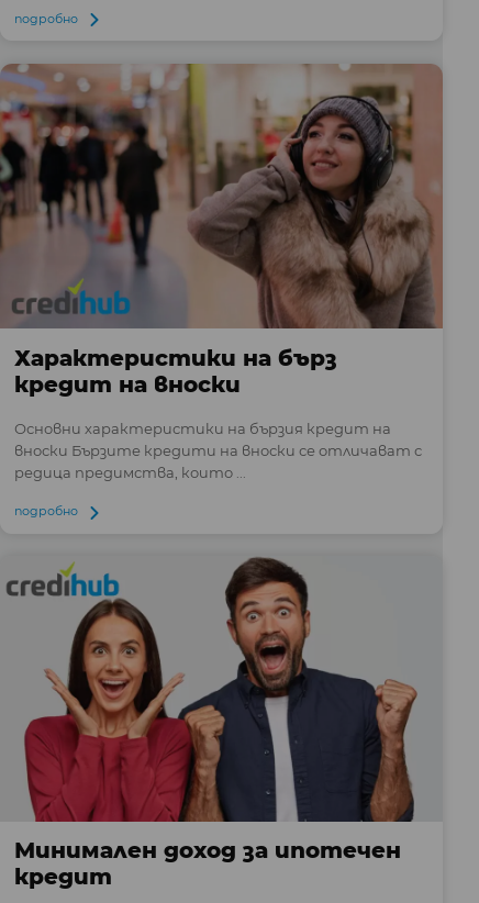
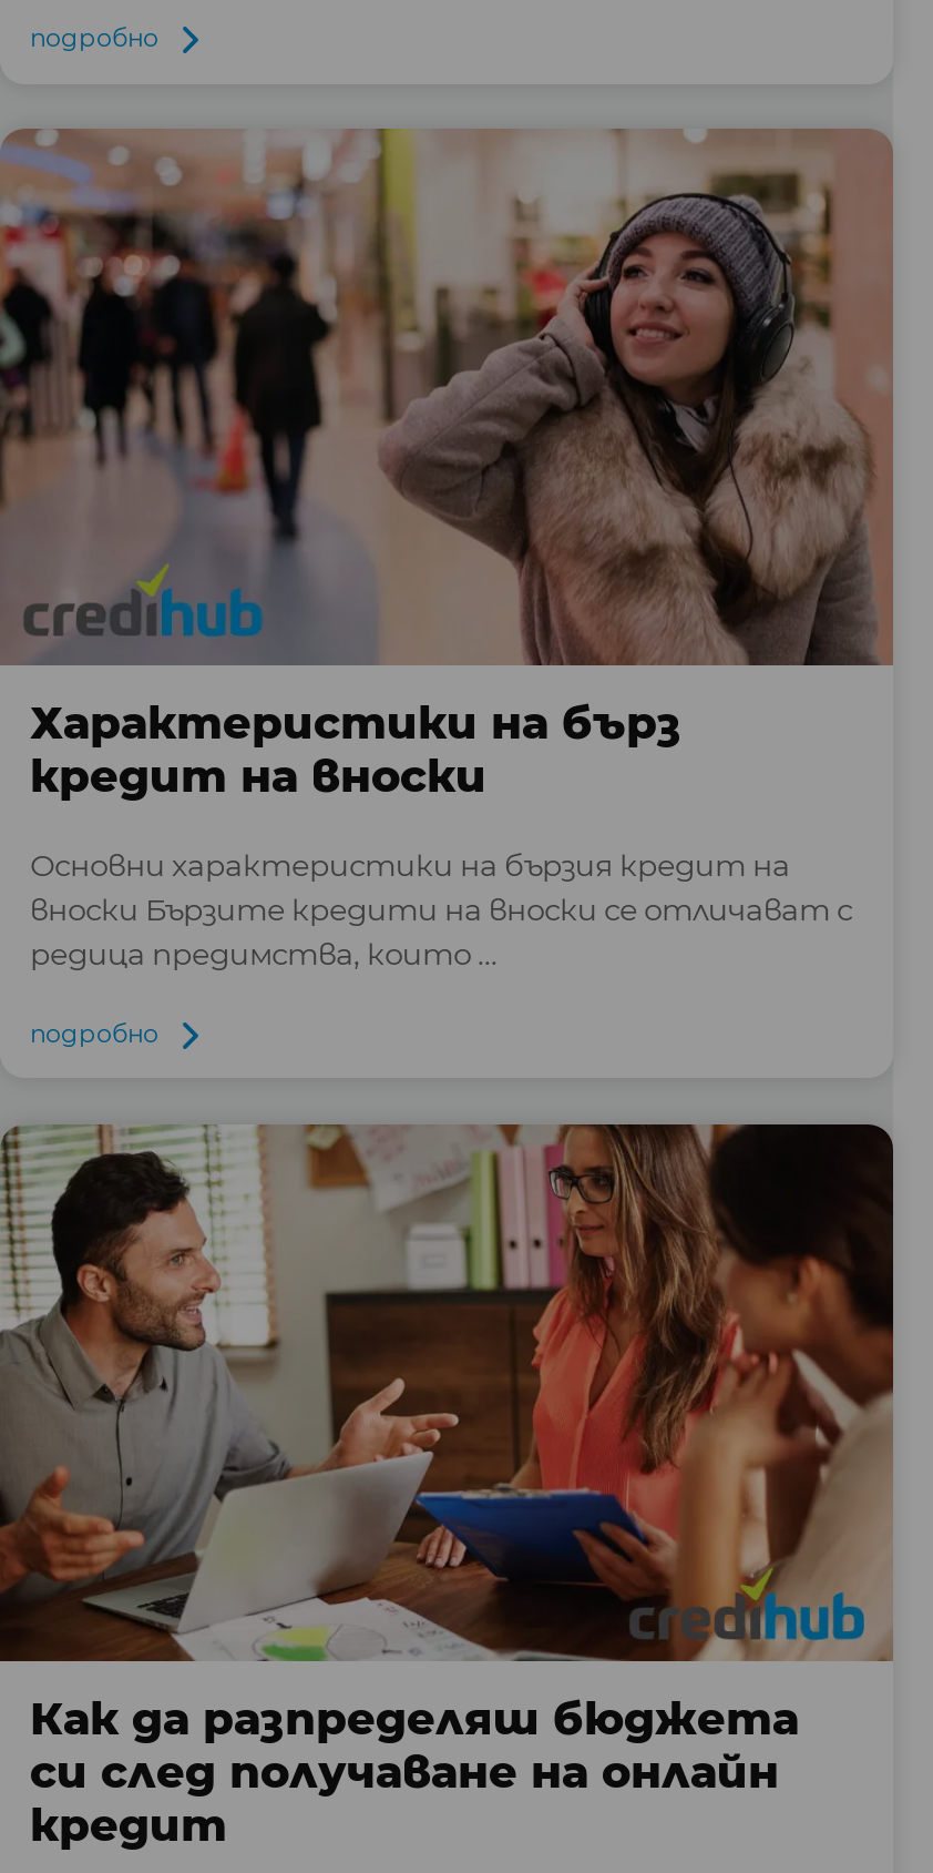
[3,556,443,864] [image] | Минимален доход за ипотечен -> [7,1121,895,1799] [image] | Как да разпределяш бюджета | си след получаване на онлайн

